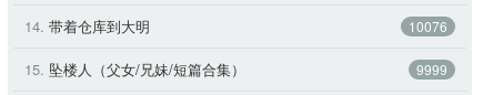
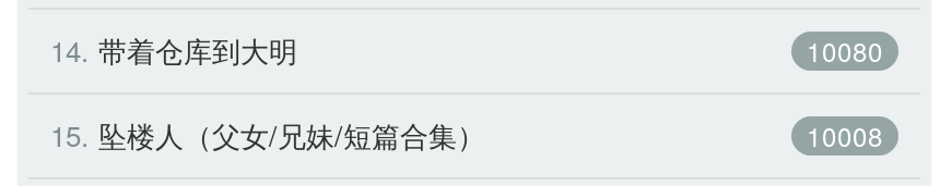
[409,17,447,35] 10076 -> [807,32,883,69] 10080
[416,60,447,78] 9999 -> [807,116,883,153] 10008

